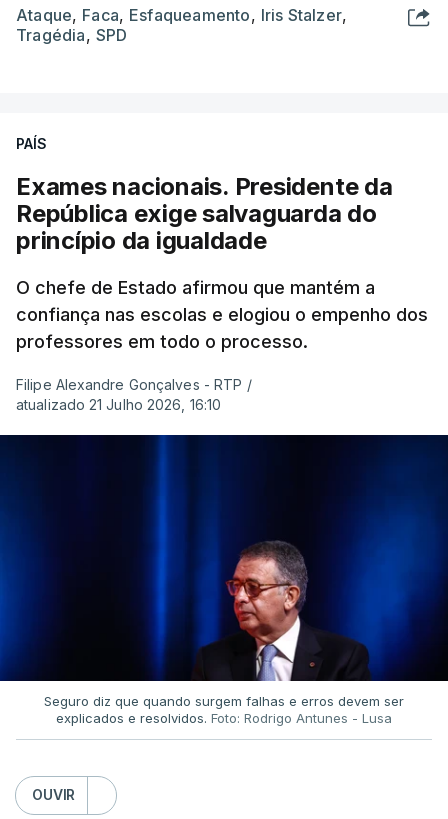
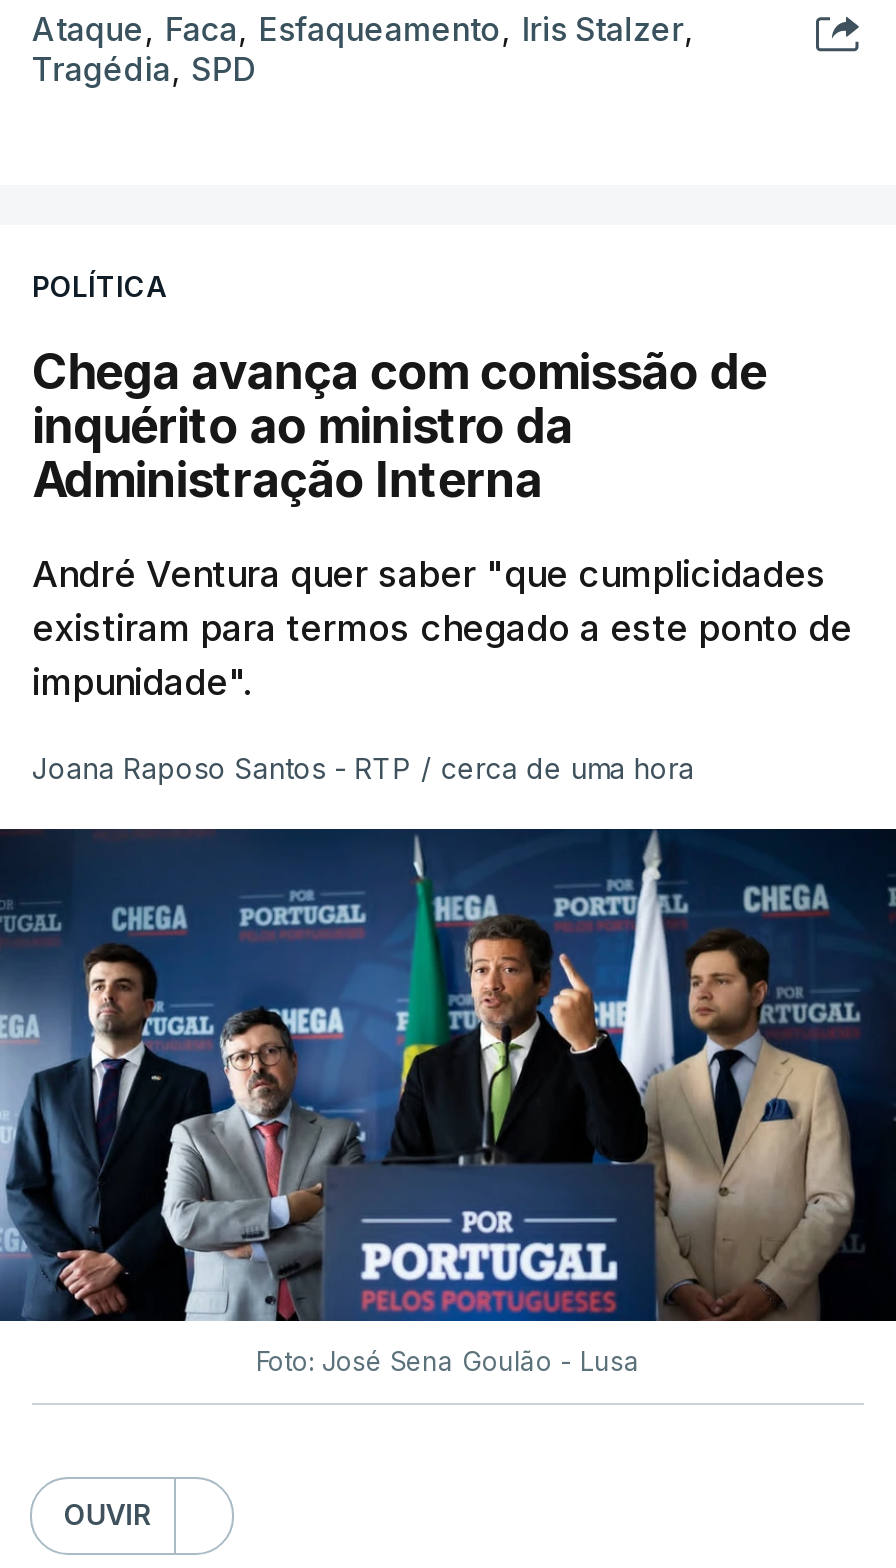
[16,135,47,152] PAÍS -> [32,270,164,304] POLÍTICA
[16,172,393,255] Exames nacionais. Presidente da | República exige salvaguarda do | princípio da igualdade -> [32,344,767,510] Chega avança com comissão de | inquérito ao ministro da | Administração Interna
[16,277,428,352] O chefe de Estado afirmou que mantém a | confiança nas escolas e elogiou o empenho dos | professores em todo o processo. -> [32,554,852,704] André Ventura quer saber "que cumplicidades | existiram para termos chegado a este ponto de | impunidade".
[16,376,252,413] Filipe Alexandre Gonçalves - RTP / | atualizado 21 Julho 2026, 16:10 -> [32,752,695,786] Joana Raposo Santos - RTP / cerca de uma hora
[3,434,445,726] [image] | Seguro diz que quando surgem falhas e erros devem ser | explicados e resolvidos. Foto: Rodrigo Antunes - Lusa -> [6,826,890,1377] [image] | Foto: José Sena Goulão - Lusa

